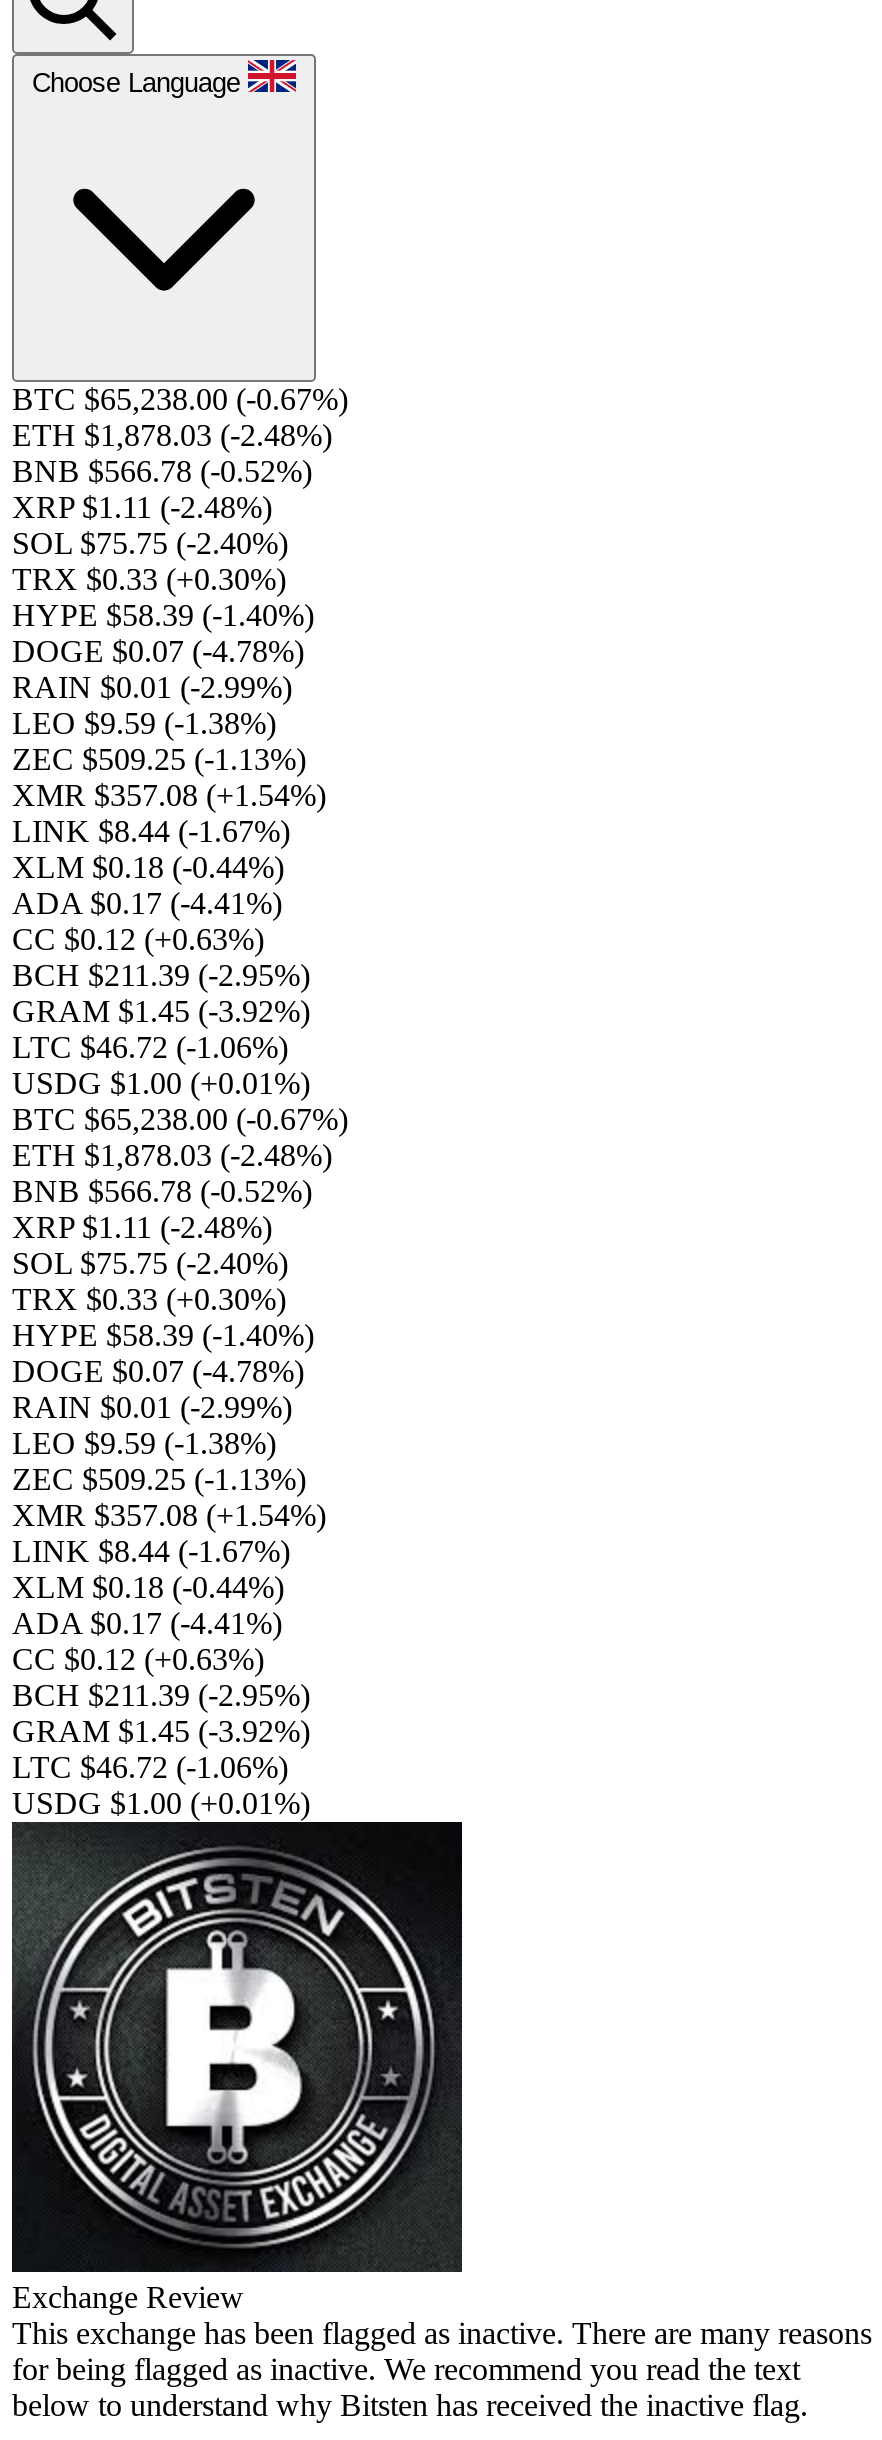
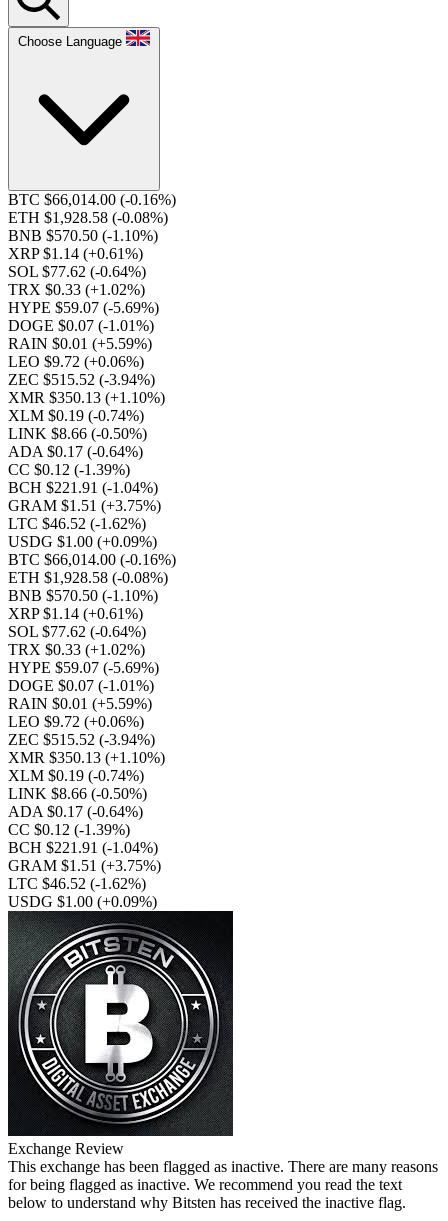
[12,382,348,1820] BTC $65,238.00(-0.67%) | ETH $1,878.03 (-2.48%) | BNB $566.78 (-0.52%) | XRP $1.11 (-2.48%) | SOL $75.75 (-2.40%) | TRX $0.33 (+0.30%) | HYPE $58.39 (-1.40%) | DOGE $0.07 (-4.78%) | RAIN $0.01 (-2.99%) | LEO $9.59 (-1.38%) | ZEC $509.25 (-1.13%) | XMR $357.08(+1.54%) | LINK $8.44 (-1.67%) | XLM $0.18 (-0.44%) | ADA $0.17 (-4.41%) | CC $0.12 (+0.63%) | BCH $211.39 (-2.95%) | GRAM $1.45 (-3.92%) | LTC $46.72 (-1.06%) | USDG $1.00(+0.01%) | BTC $65,238.00 (-0.67%) | ETH $1,878.03 (-2.48%) | BNB $566.78 (-0.52%) | XRP $1.11 (-2.48%) | SOL $75.75 (-2.40%) | TRX $0.33 (+0.30%) | HYPE $58.39 (-1.40%) | DOGE $0.07 (-4.78%) | RAIN $0.01 (-2.99%) | LEO $9.59 (-1.38%) | ZEC $509.25 (-1.13%) | XMR $357.08(+1.54%) | LINK $8.44 (-1.67%) | XLM $0.18 (-0.44%) | ADA $0.17 (-4.41%) | CC $0.12 (+0.63%) | BCH $211.39 (-2.95%) | GRAM $1.45 (-3.92%) | LTC $46.72 (-1.06%) | USDG $1.00(+0.01%) -> [8,191,176,910] BTC $66,014.00(-0.16%) | ETH $1,928.58 (-0.08%) | BNB $570.50 (-1.10%) | XRP $1.14 (+0.61%) | SOL $77.62 (-0.64%) | TRX $0.33 (+1.02%) | HYPE $59.07 (-5.69%) | DOGE $0.07 (-1.01%) | RAIN $0.01 (+5.59%) | LEO $9.72 (+0.06%) | ZEC $515.52 (-3.94%) | XMR $350.13(+1.10%) | XLM $0.19 (-0.74%) | LINK $8.66 (-0.50%) | ADA $0.17 (-0.64%) | CC $0.12 (-1.39%) | BCH $221.91 (-1.04%) | GRAM $1.51 (+3.75%) | LTC $46.52 (-1.62%) | USDG $1.00(+0.09%) | BTC $66,014.00 (-0.16%) | ETH $1,928.58 (-0.08%) | BNB $570.50 (-1.10%) | XRP $1.14 (+0.61%) | SOL $77.62 (-0.64%) | TRX $0.33 (+1.02%) | HYPE $59.07 (-5.69%) | DOGE $0.07 (-1.01%) | RAIN $0.01 (+5.59%) | LEO $9.72 (+0.06%) | ZEC $515.52 (-3.94%) | XMR $350.13(+1.10%) | XLM $0.19 (-0.74%) | LINK $8.66 (-0.50%) | ADA $0.17 (-0.64%) | CC $0.12 (-1.39%) | BCH $221.91 (-1.04%) | GRAM $1.51 (+3.75%) | LTC $46.52 (-1.62%) | USDG $1.00(+0.09%)

